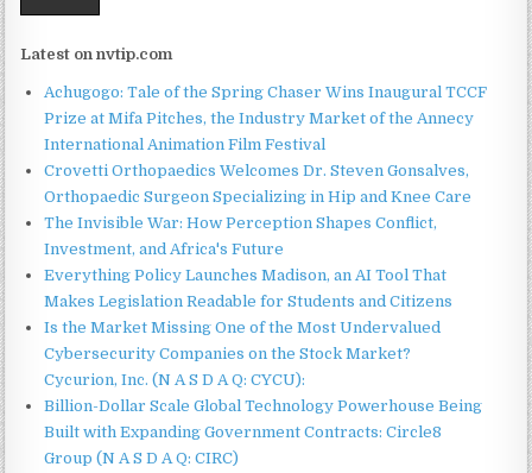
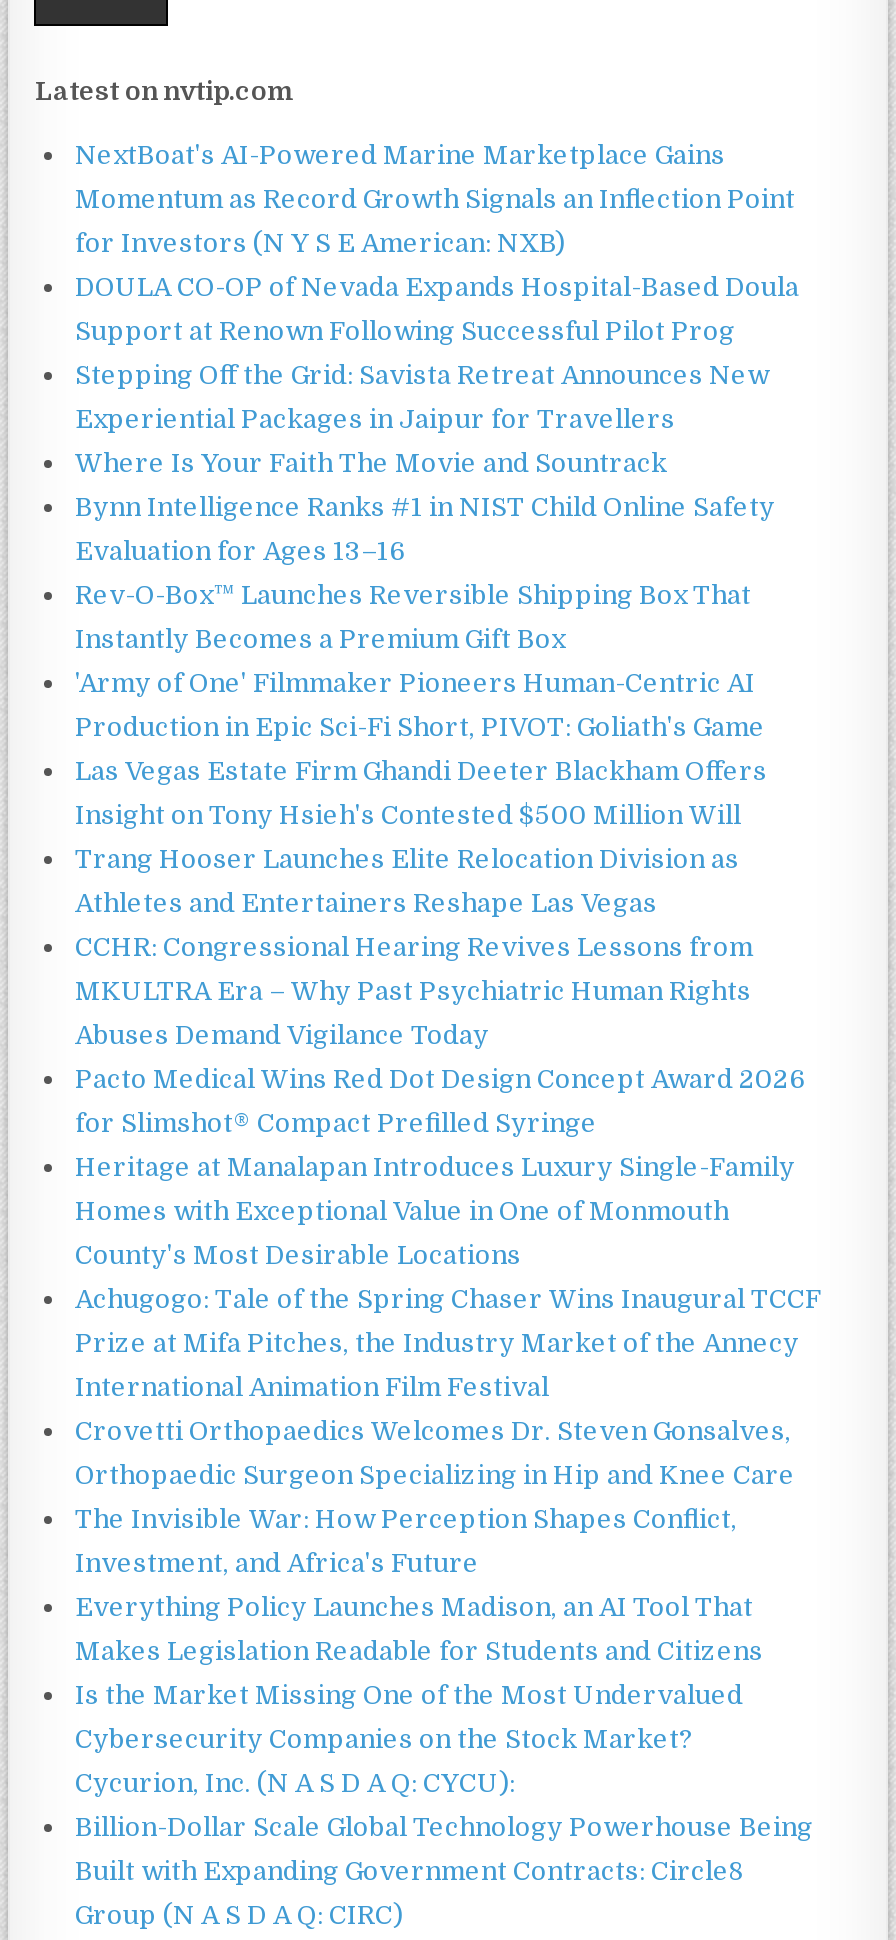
none -> [75,139,805,1269] NextBoat's AI-Powered Marine Marketplace Gains | Momentum as Record Growth Signals an Inflection Point | for Investors (N Y S E American: NXB) | DOULA CO-OP of Nevada Expands Hospital-Based Doula | Support at Renown Following Successful Pilot Prog | Stepping Off the Grid: Savista Retreat Announces New | Experiential Packages in Jaipur for Travellers | Where Is Your Faith The Movie and Sountrack | Bynn Intelligence Ranks #1 in NIST Child Online Safety | Evaluation for Ages 13–16 | Rev-O-Box™ Launches Reversible Shipping Box That | Instantly Becomes a Premium Gift Box | 'Army of One' Filmmaker Pioneers Human-Centric AI | Production in Epic Sci-Fi Short, PIVOT: Goliath's Game | Las Vegas Estate Firm Ghandi Deeter Blackham Offers | Insight on Tony Hsieh's Contested $500 Million Will | Trang Hooser Launches Elite Relocation Division as | Athletes and Entertainers Reshape Las Vegas | CCHR: Congressional Hearing Revives Lessons from | MKULTRA Era – Why Past Psychiatric Human Rights | Abuses Demand Vigilance Today | Pacto Medical Wins Red Dot Design Concept Award 2026 | for Slimshot® Compact Prefilled Syringe | Heritage at Manalapan Introduces Luxury Single-Family | Homes with Exceptional Value in One of Monmouth | County's Most Desirable Locations

